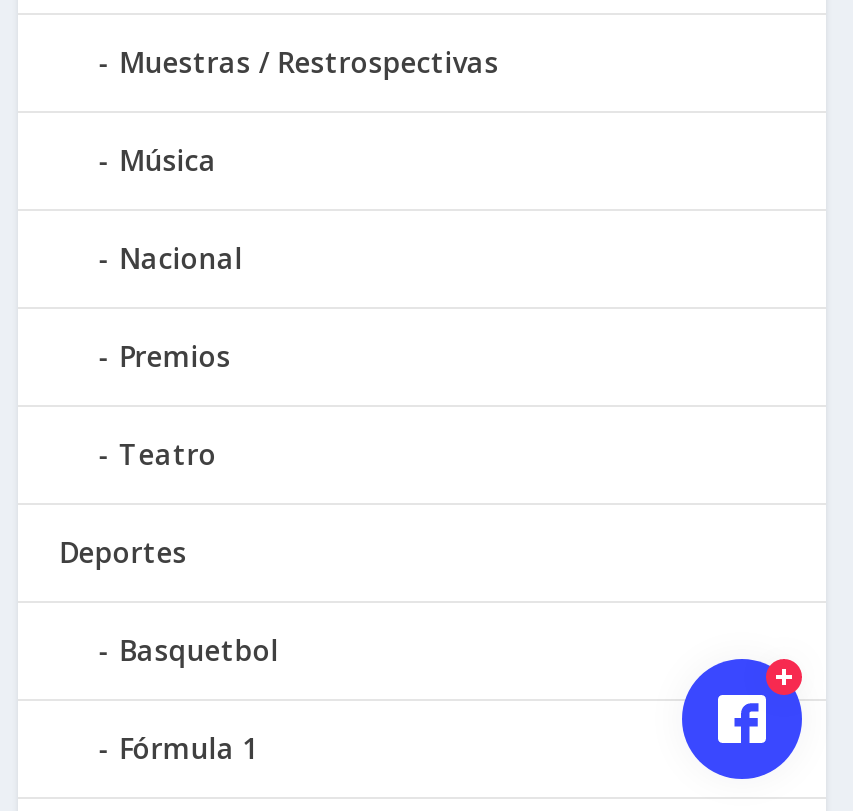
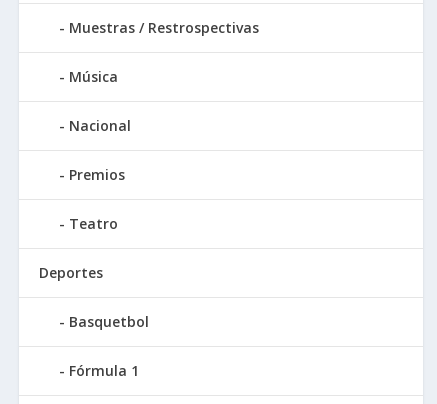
[680,657,804,781] [image] -> none

